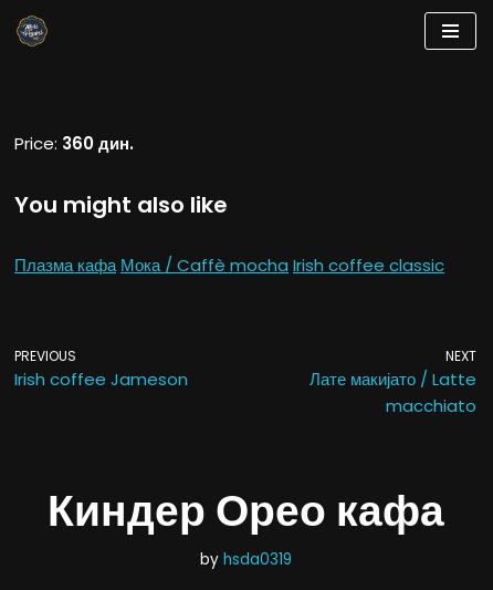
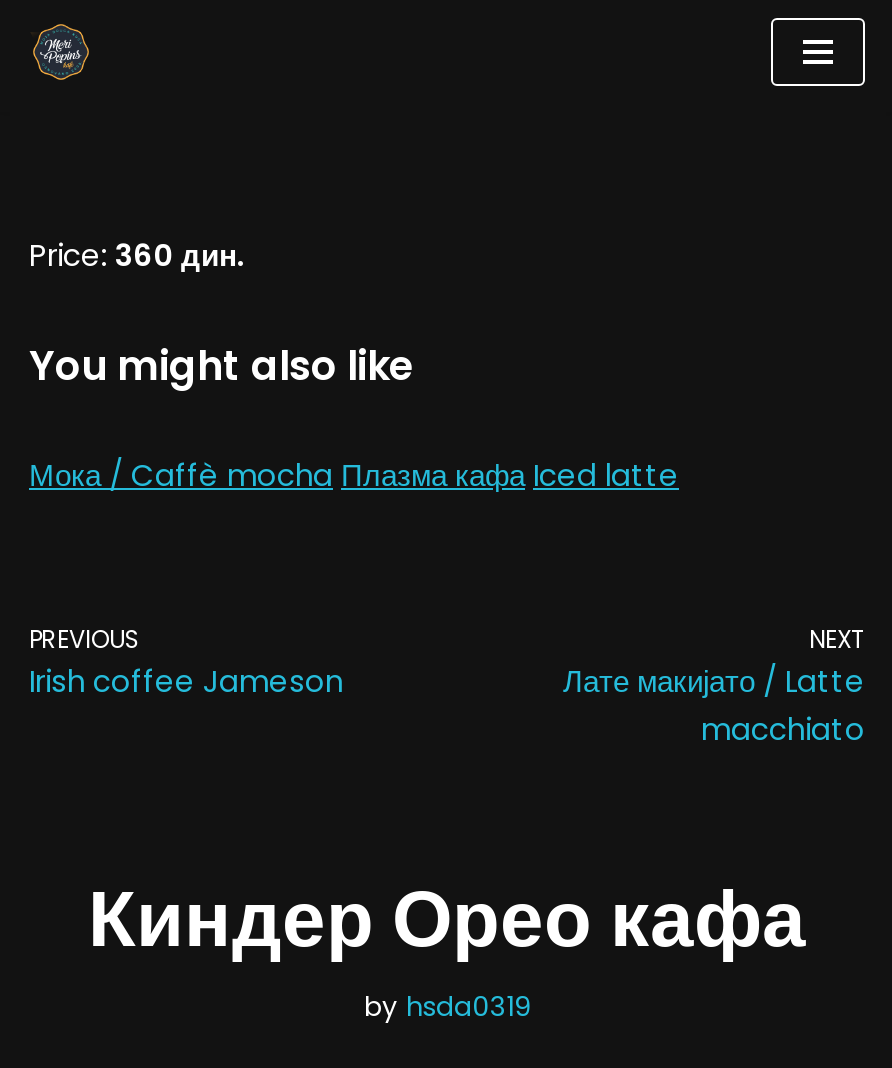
[14,253,444,277] Плазма кафа Мока / Caffè mocha Irish coffee classic -> [29,454,679,496] Мока / Caffè mocha Плазма кафа Iced latte

